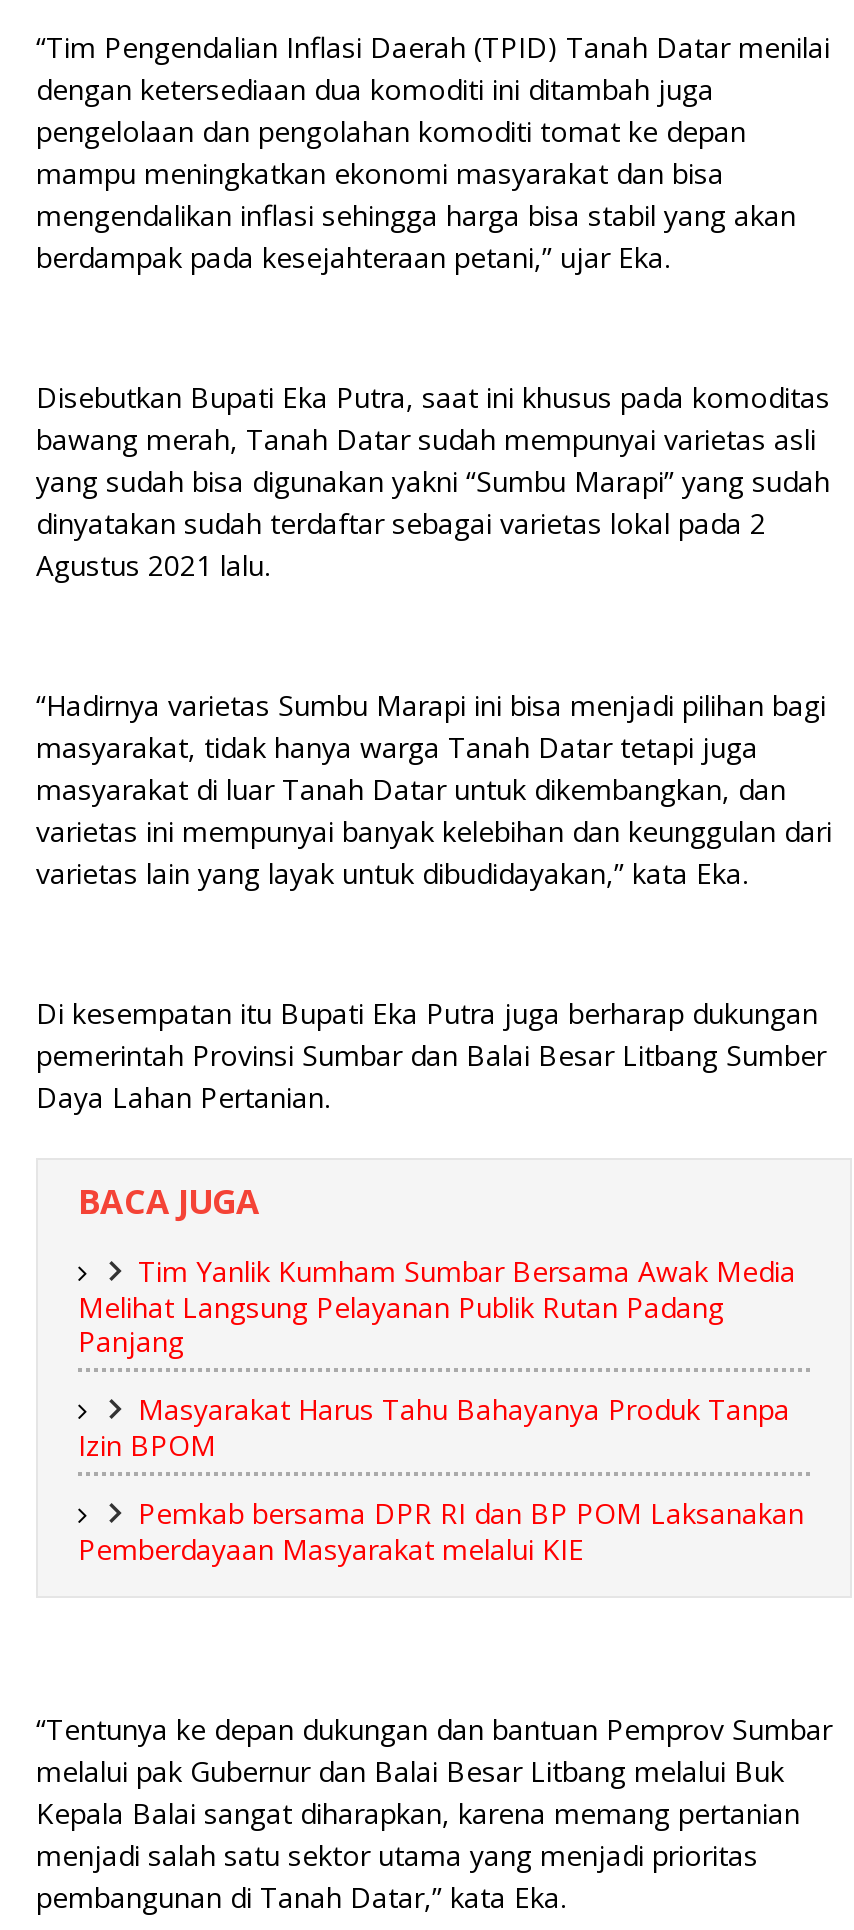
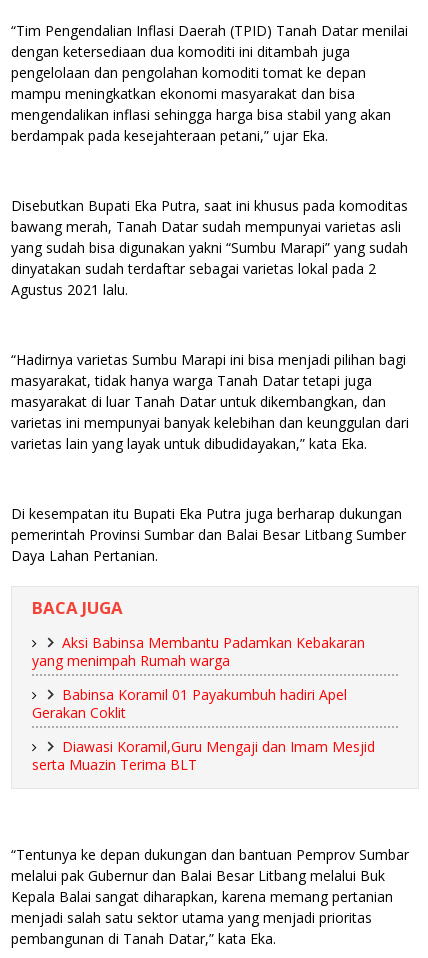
[78,1252,796,1360] Tim Yanlik Kumham Sumbar Bersama Awak Media | Melihat Langsung Pelayanan Publik Rutan Padang | Panjang -> [32,633,365,670] Aksi Babinsa Membantu Padamkan Kebakaran | yang menimpah Rumah warga
[78,1390,790,1464] Masyarakat Harus Tahu Bahayanya Produk Tanpa | Izin BPOM -> [32,685,347,722] Babinsa Koramil 01 Payakumbuh hadiri Apel | Gerakan Coklit
[78,1494,804,1568] Pemkab bersama DPR RI dan BP POM Laksanakan | Pemberdayaan Masyarakat melalui KIE -> [32,737,375,774] Diawasi Koramil,Guru Mengaji dan Imam Mesjid | serta Muazin Terima BLT

